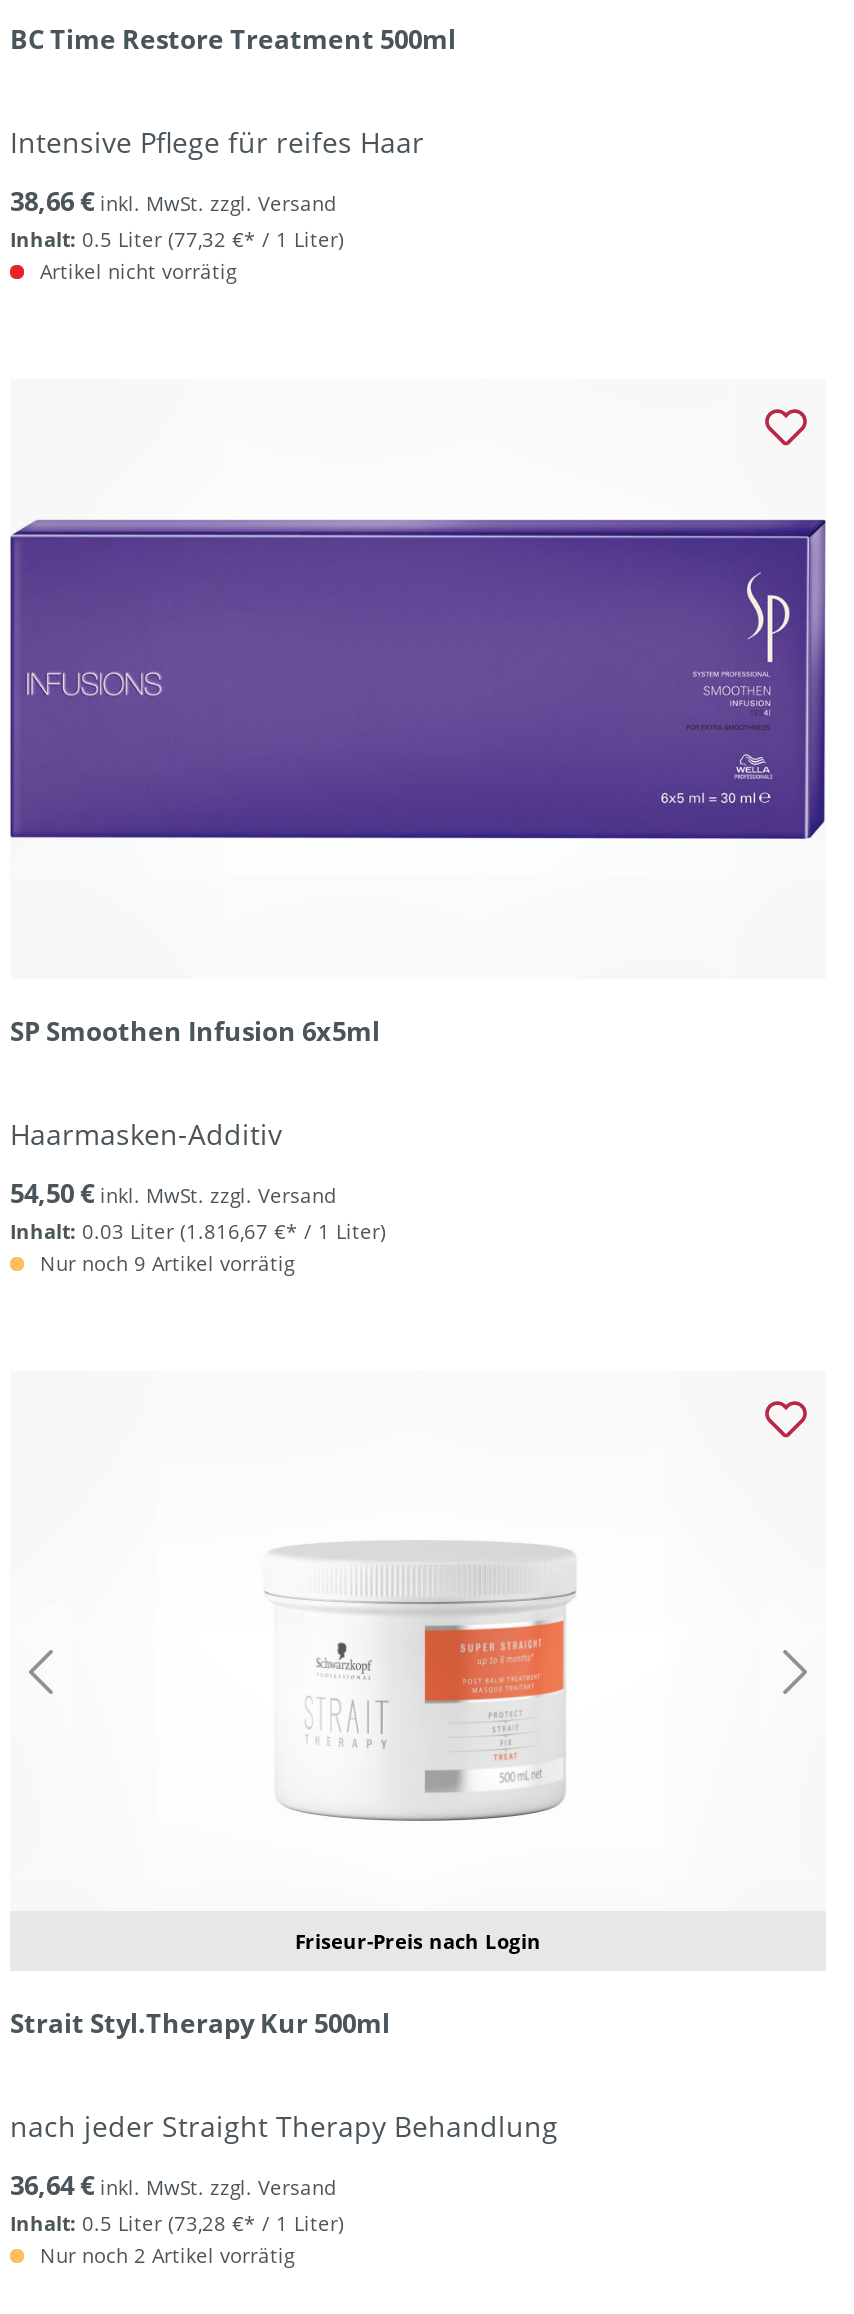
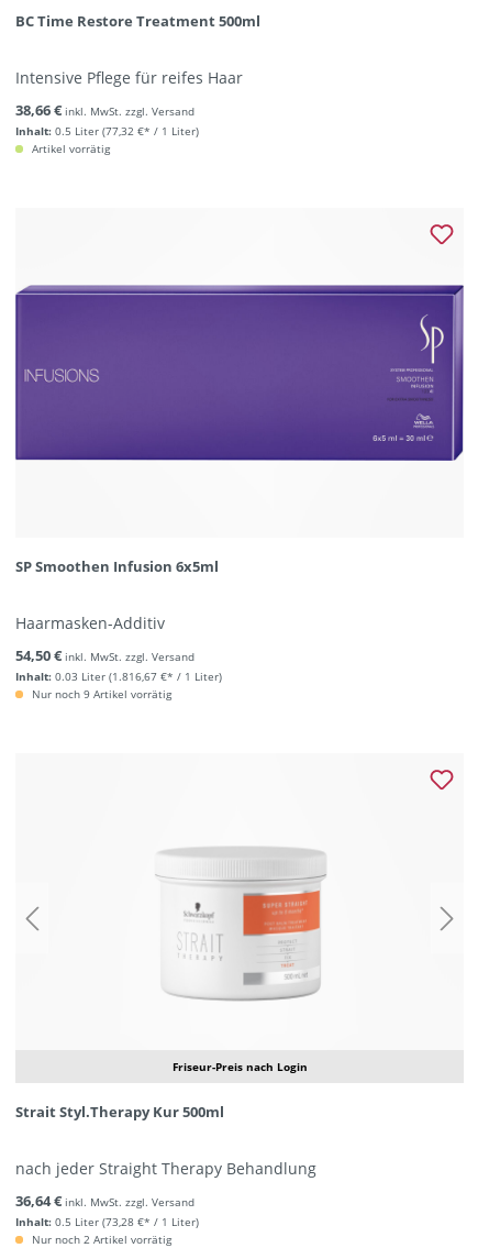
[34,257,236,285] Artikel nicht vorrätig -> [29,141,110,156] Artikel vorrätig

